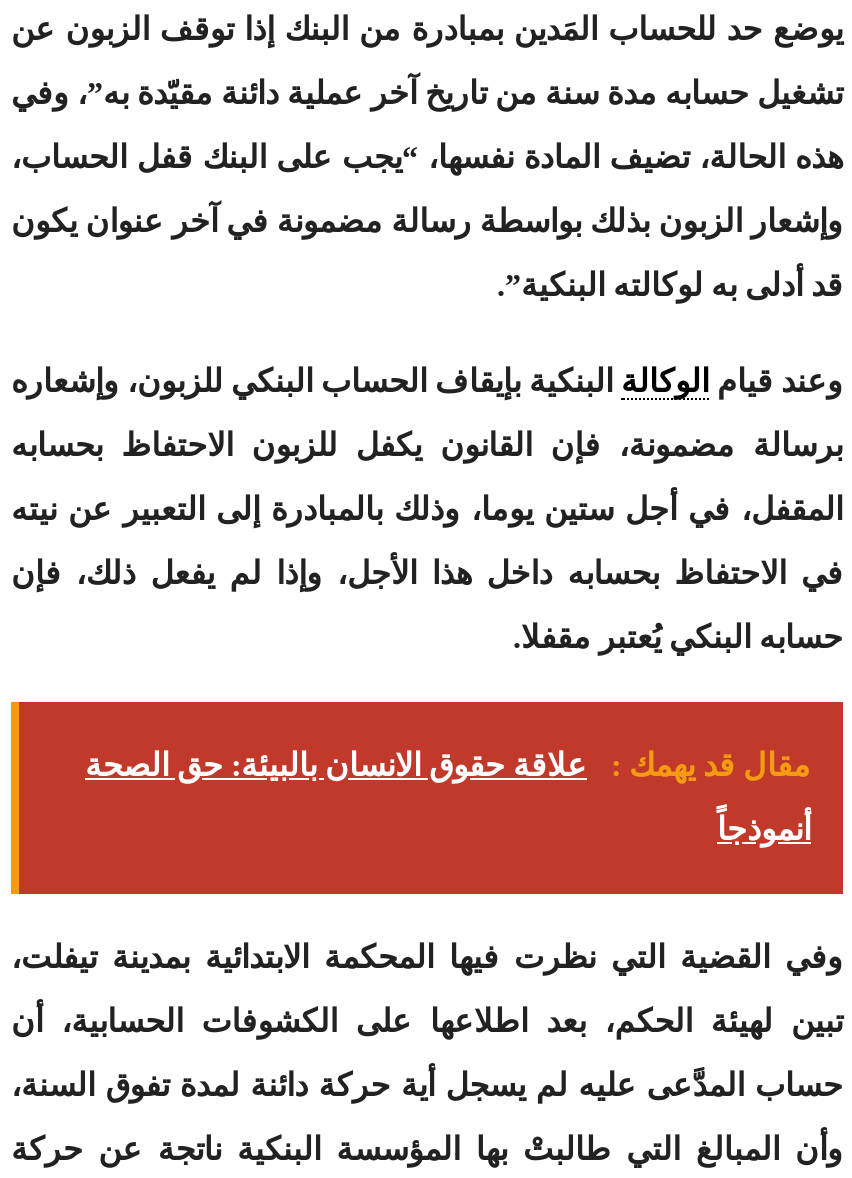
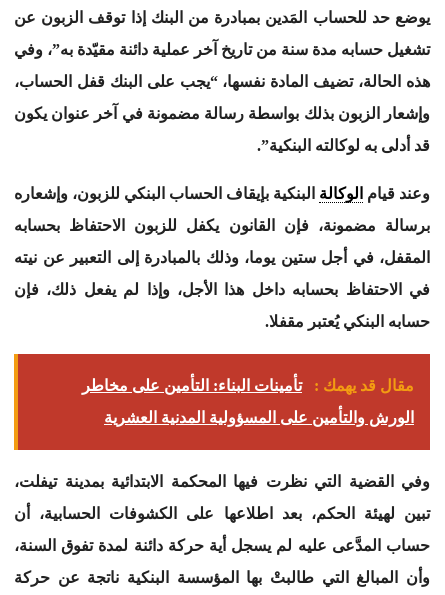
[85,748,811,782] مقال قد يهمك : علاقة حقوق الانسان بالبيئة: حق الصحة -> [82,377,414,394] مقال قد يهمك : تأمينات البناء: التأمين على مخاطر
[717,812,811,846] أنموذجاً -> [104,409,414,426] الورش والتأمين على المسؤولية المدنية العشرية

